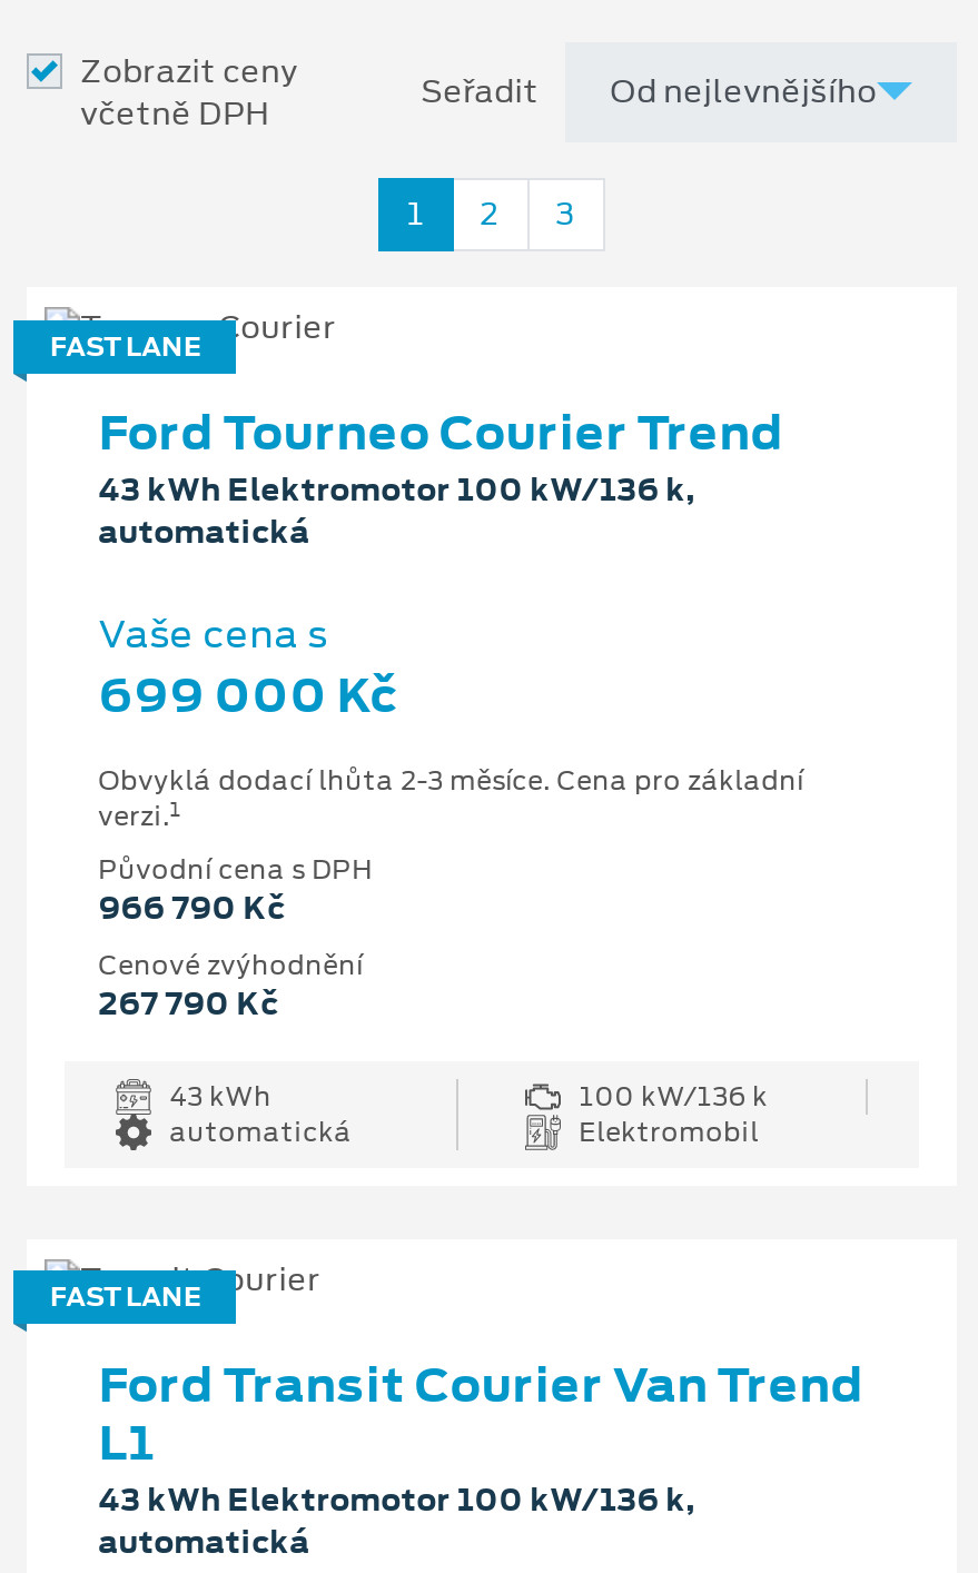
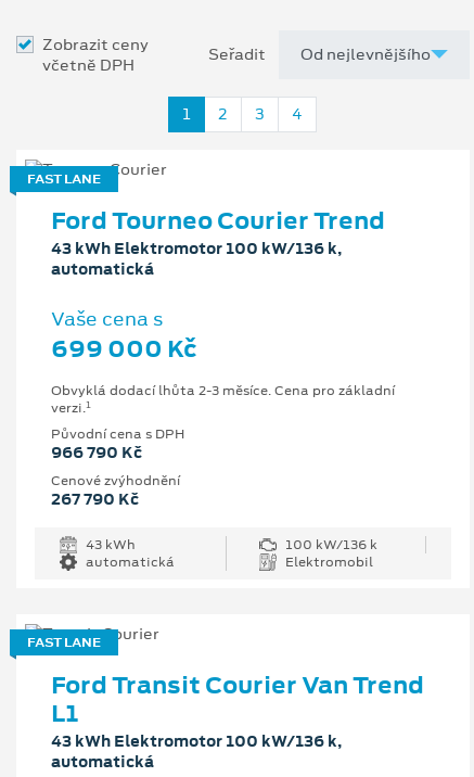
none -> [292,103,303,125] 4

